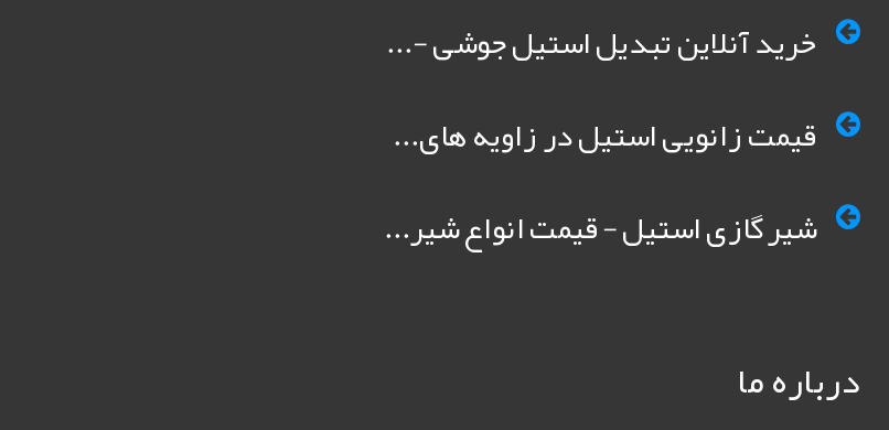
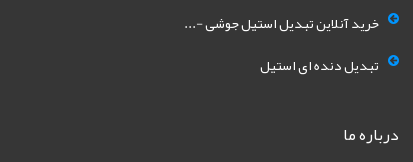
[384,104,816,258] قیمت زانویی استیل در زاویه های... | شیر گازی استیل - قیمت انواع شیر... -> [260,51,379,79] تبدیل دنده ای استیل

